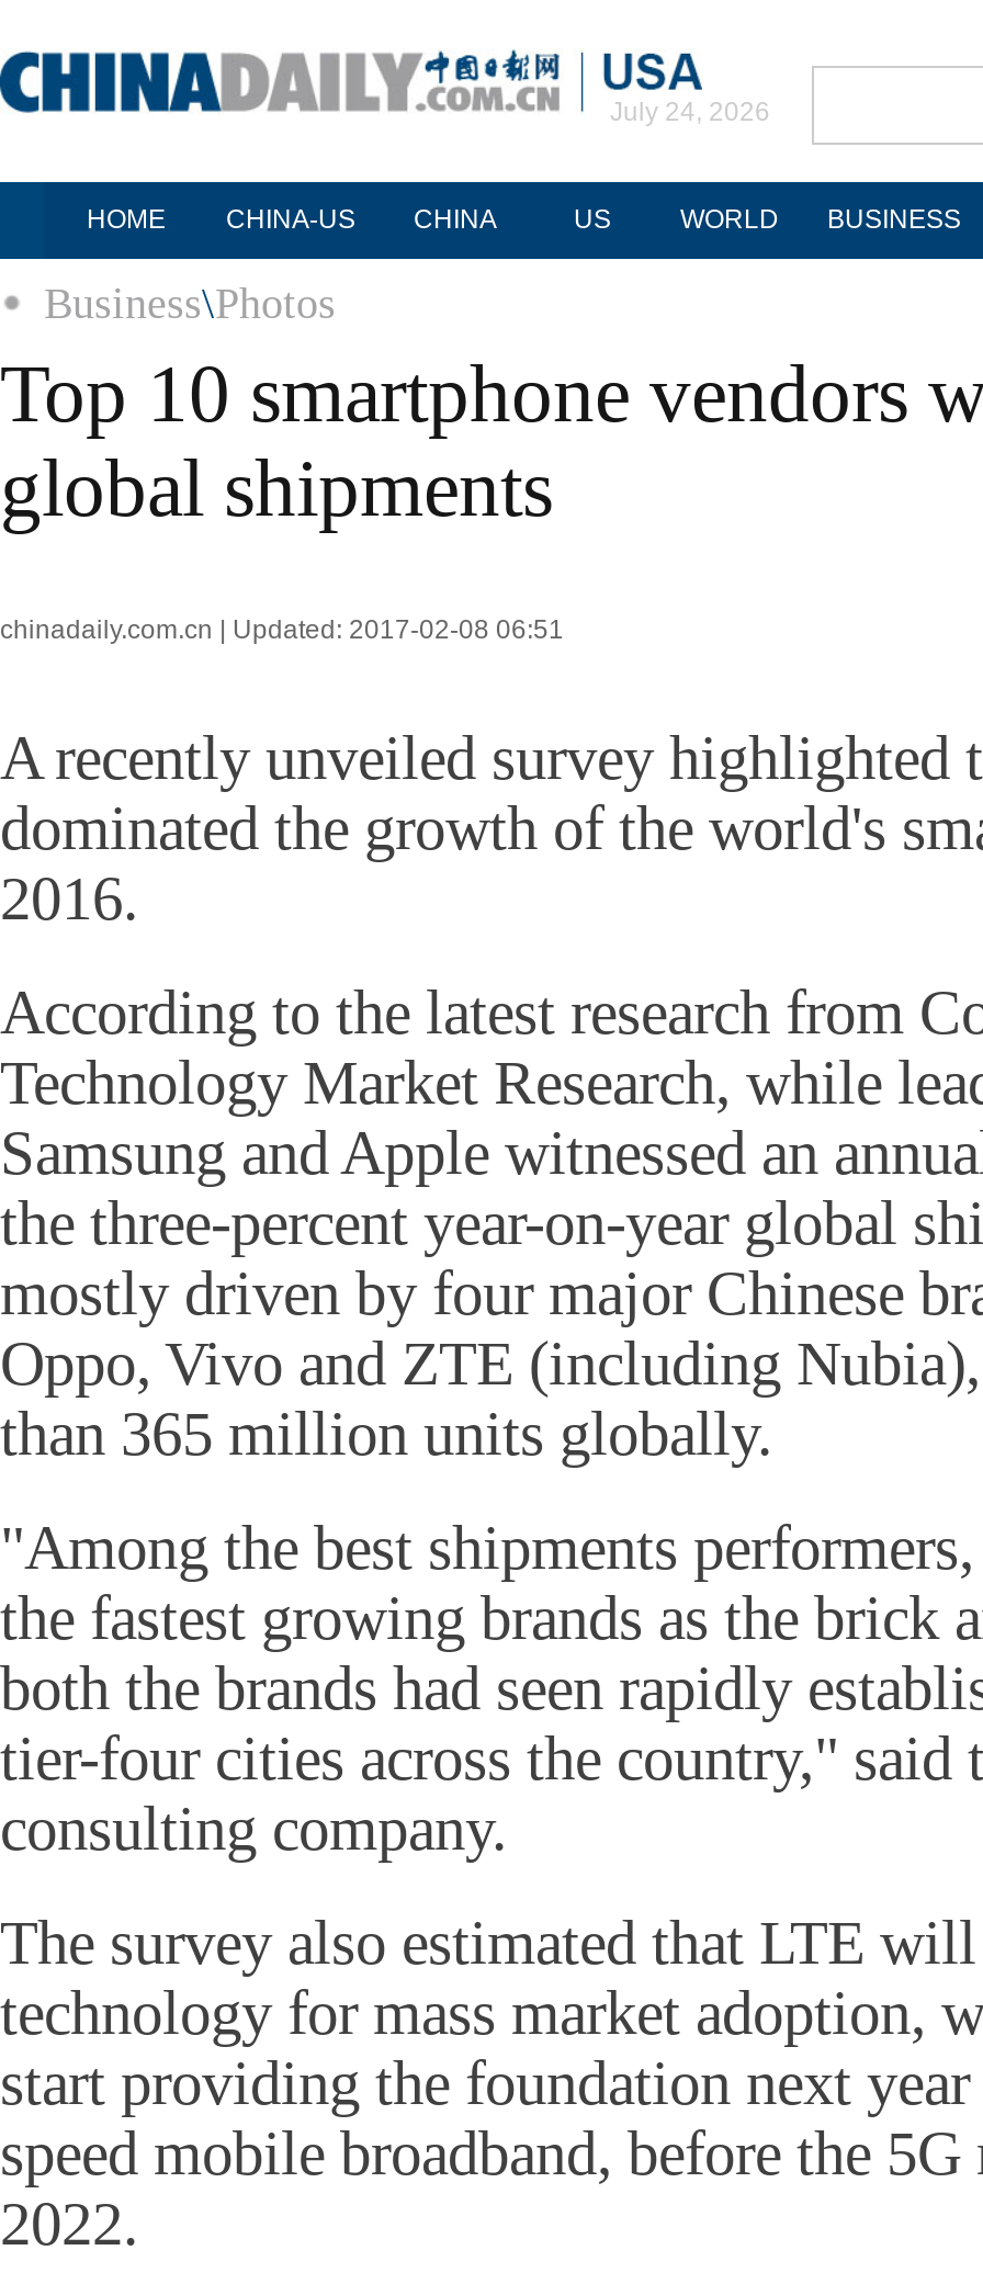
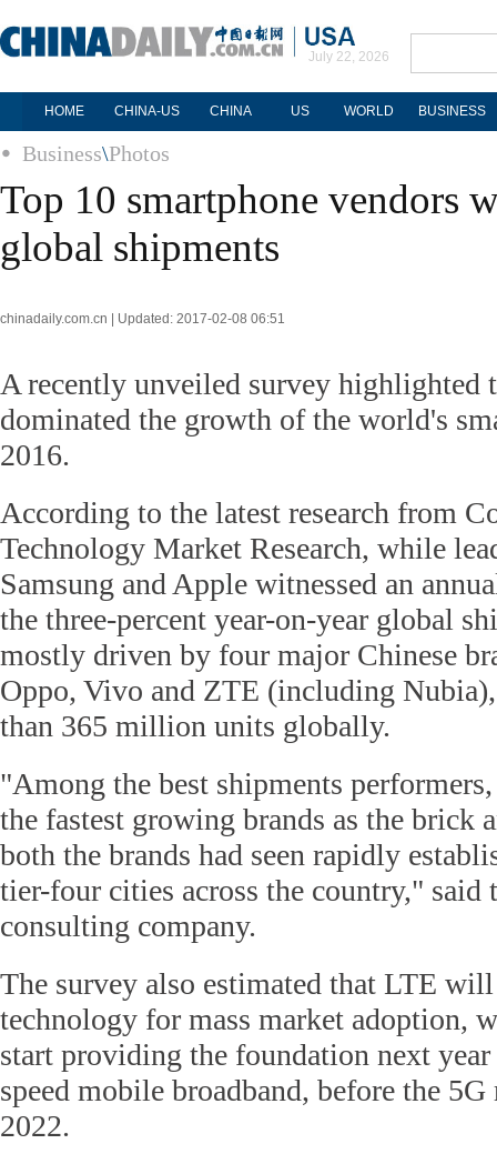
[610,97,770,127] July 24, 2026 -> [308,49,389,64] July 22, 2026

